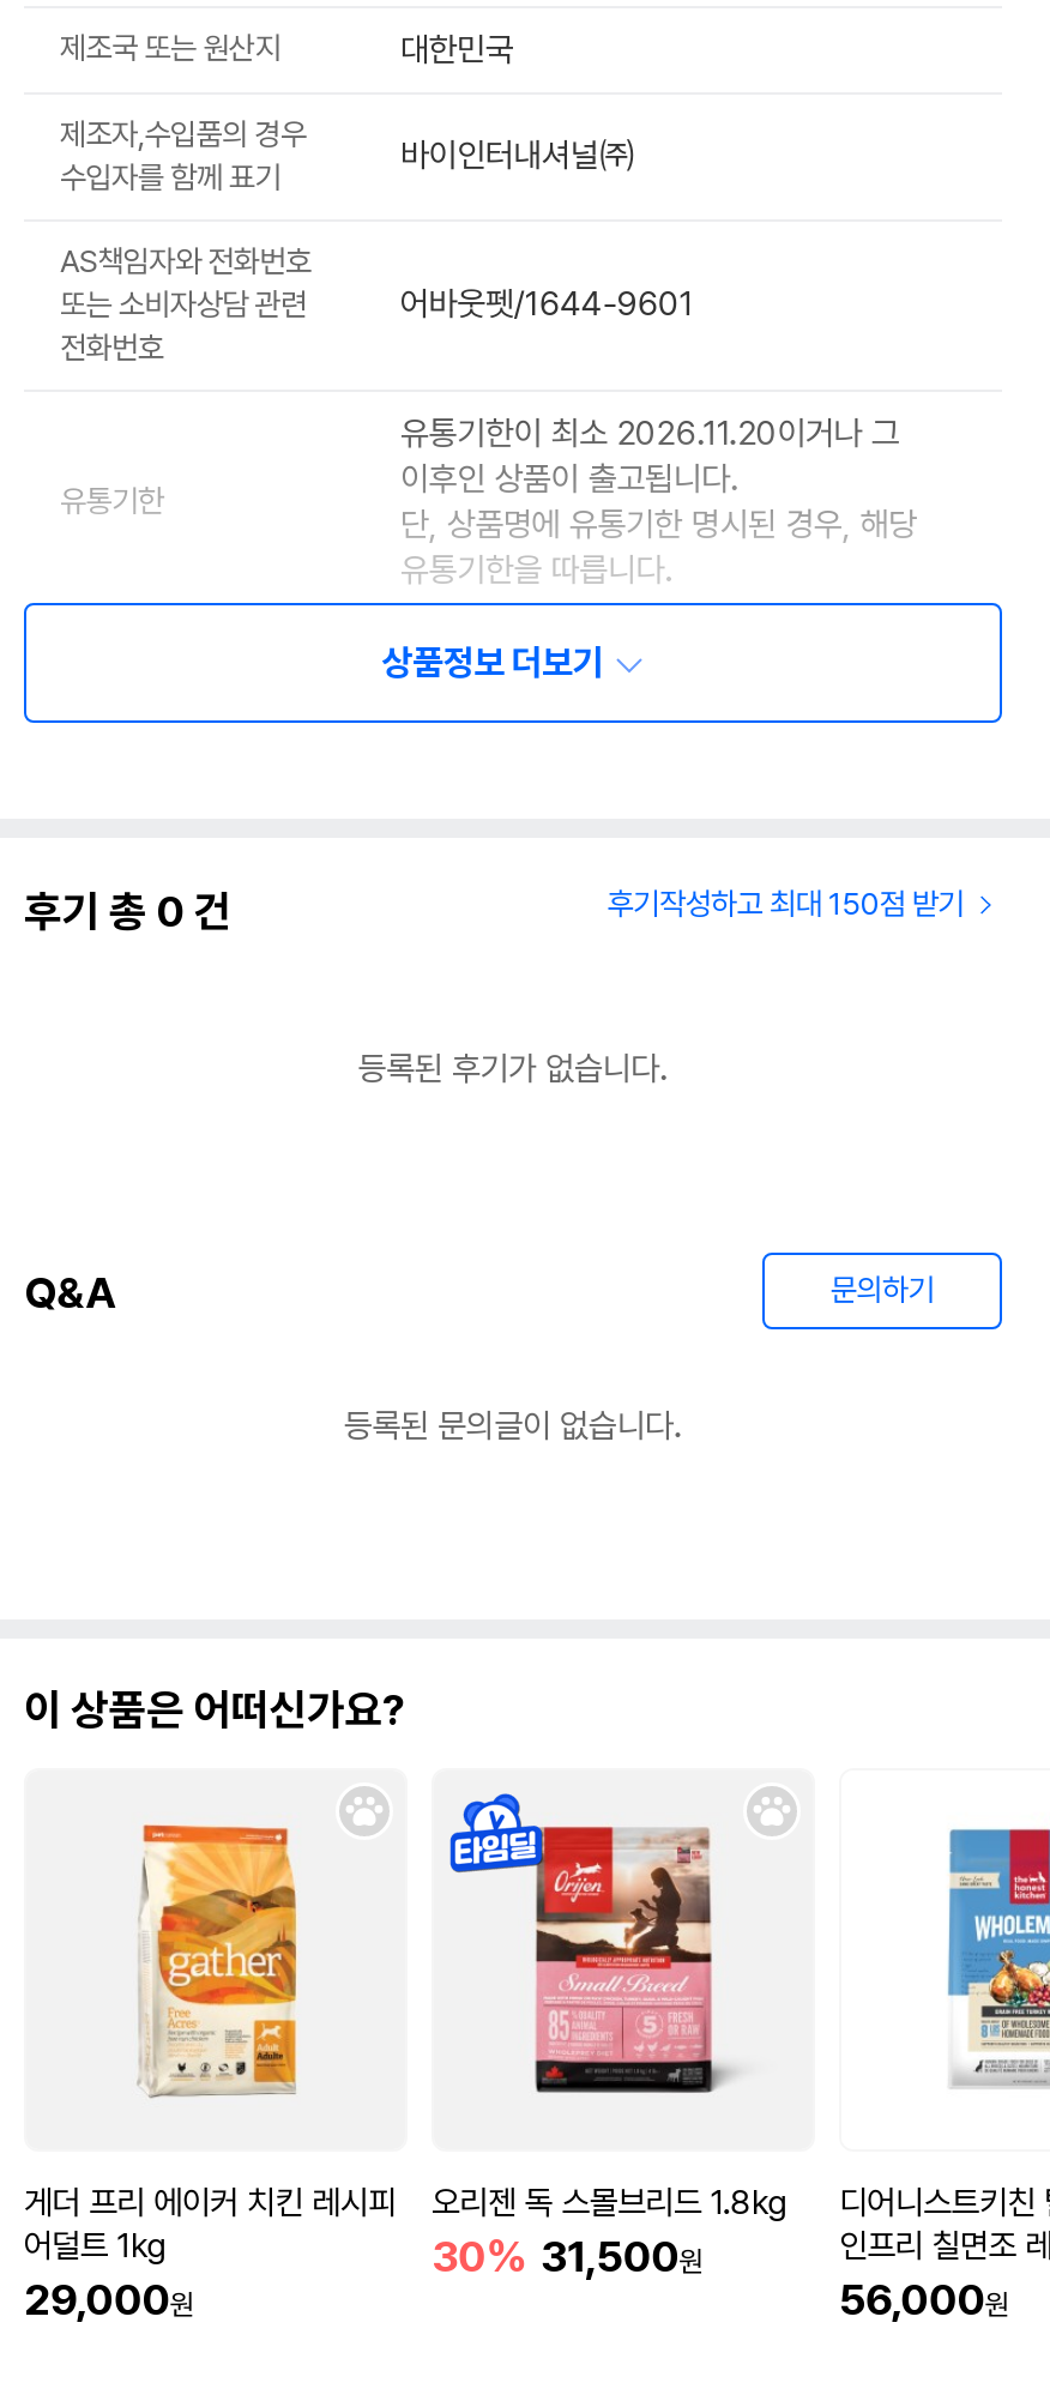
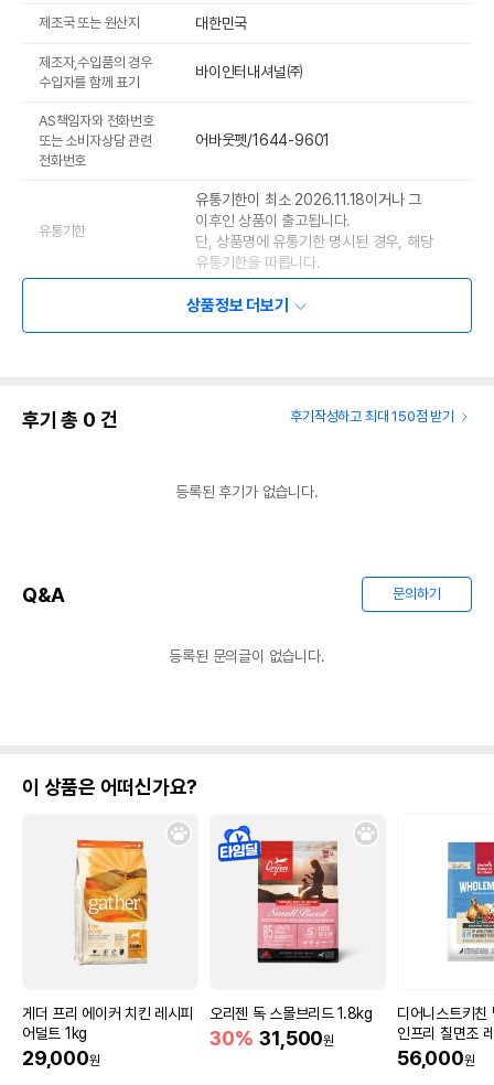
[400,414,899,452] 유통기한이 최소 2026.11.20이거나 그 -> [195,191,421,208] 유통기한이 최소 2026.11.18이거나 그

